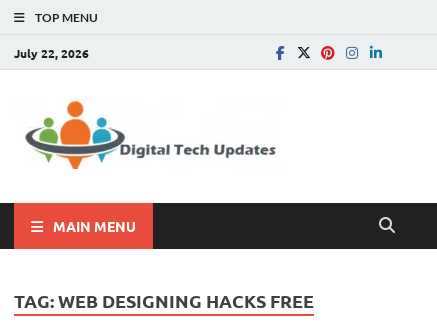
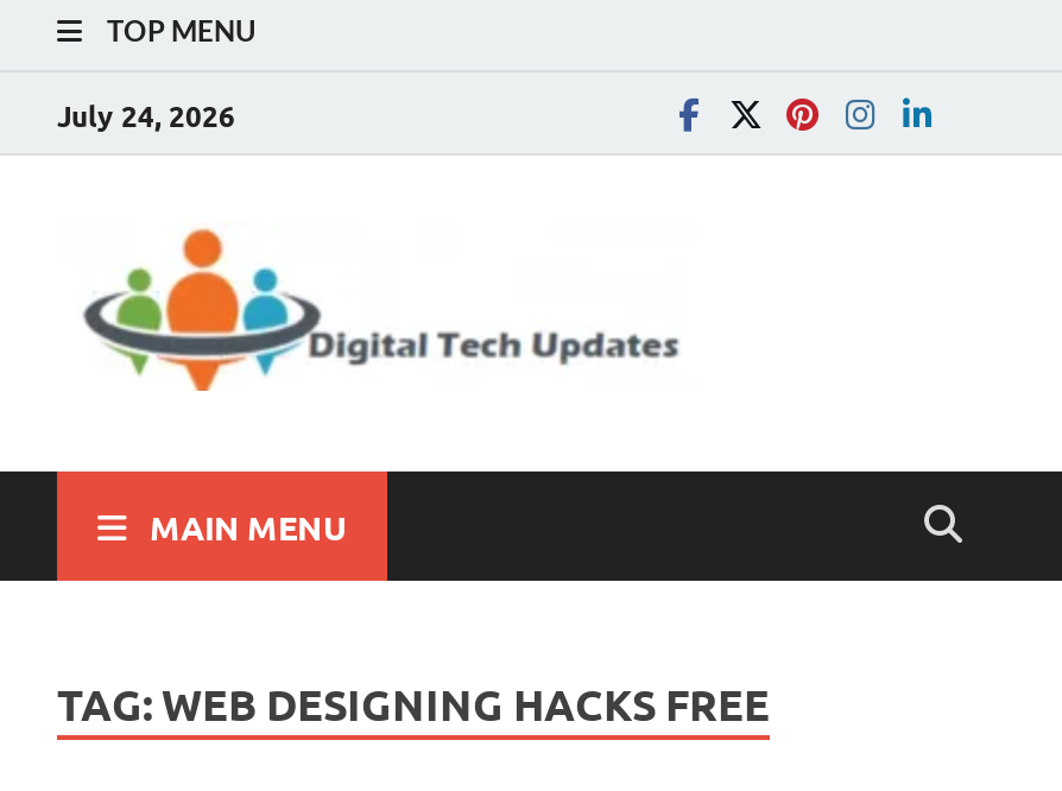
[14,44,89,60] July 22, 2026 -> [57,95,235,133] July 24, 2026

